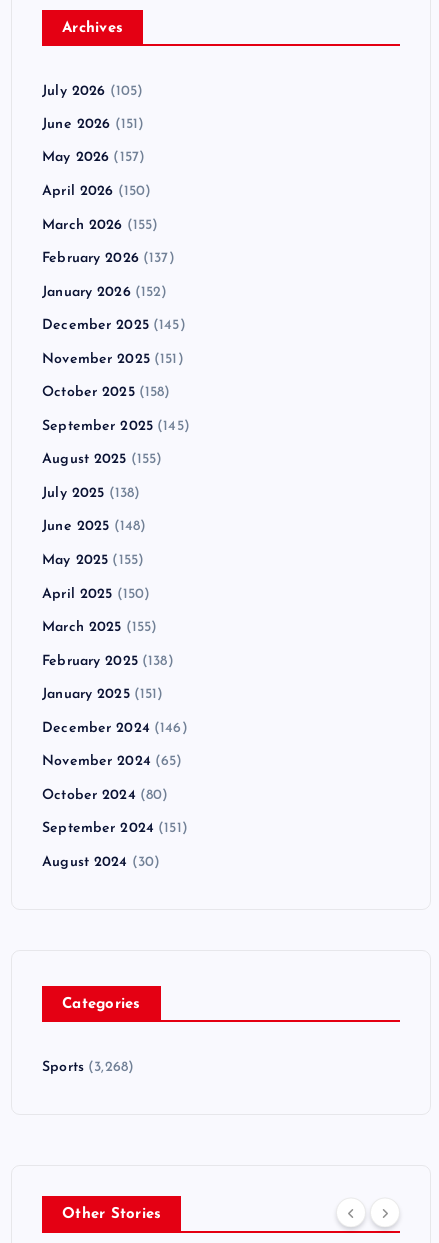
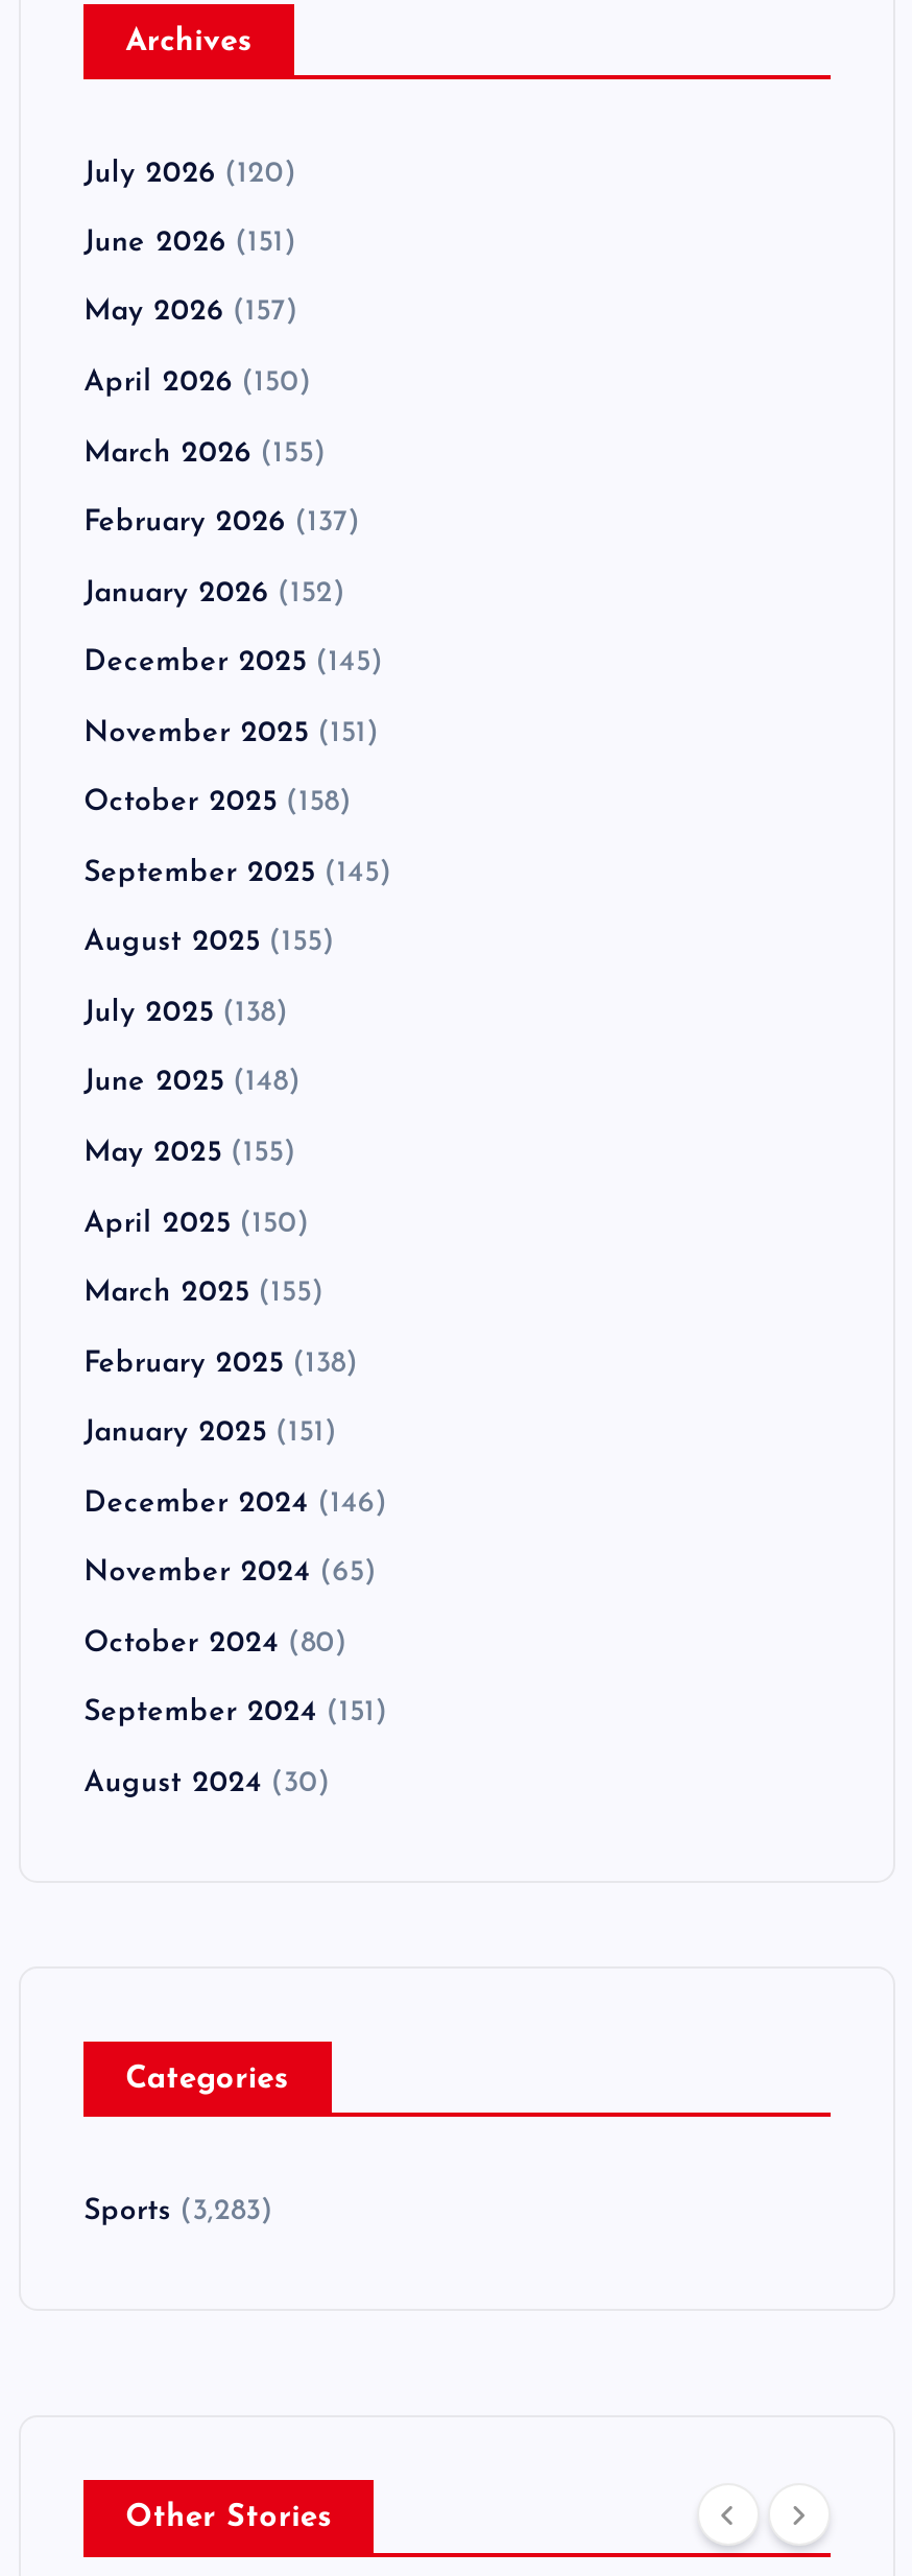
[42,84,143,99] July 2026 (105) -> [84,158,297,189] July 2026 (120)
[42,1060,134,1075] Sports (3,268) -> [84,2196,274,2228] Sports (3,283)

